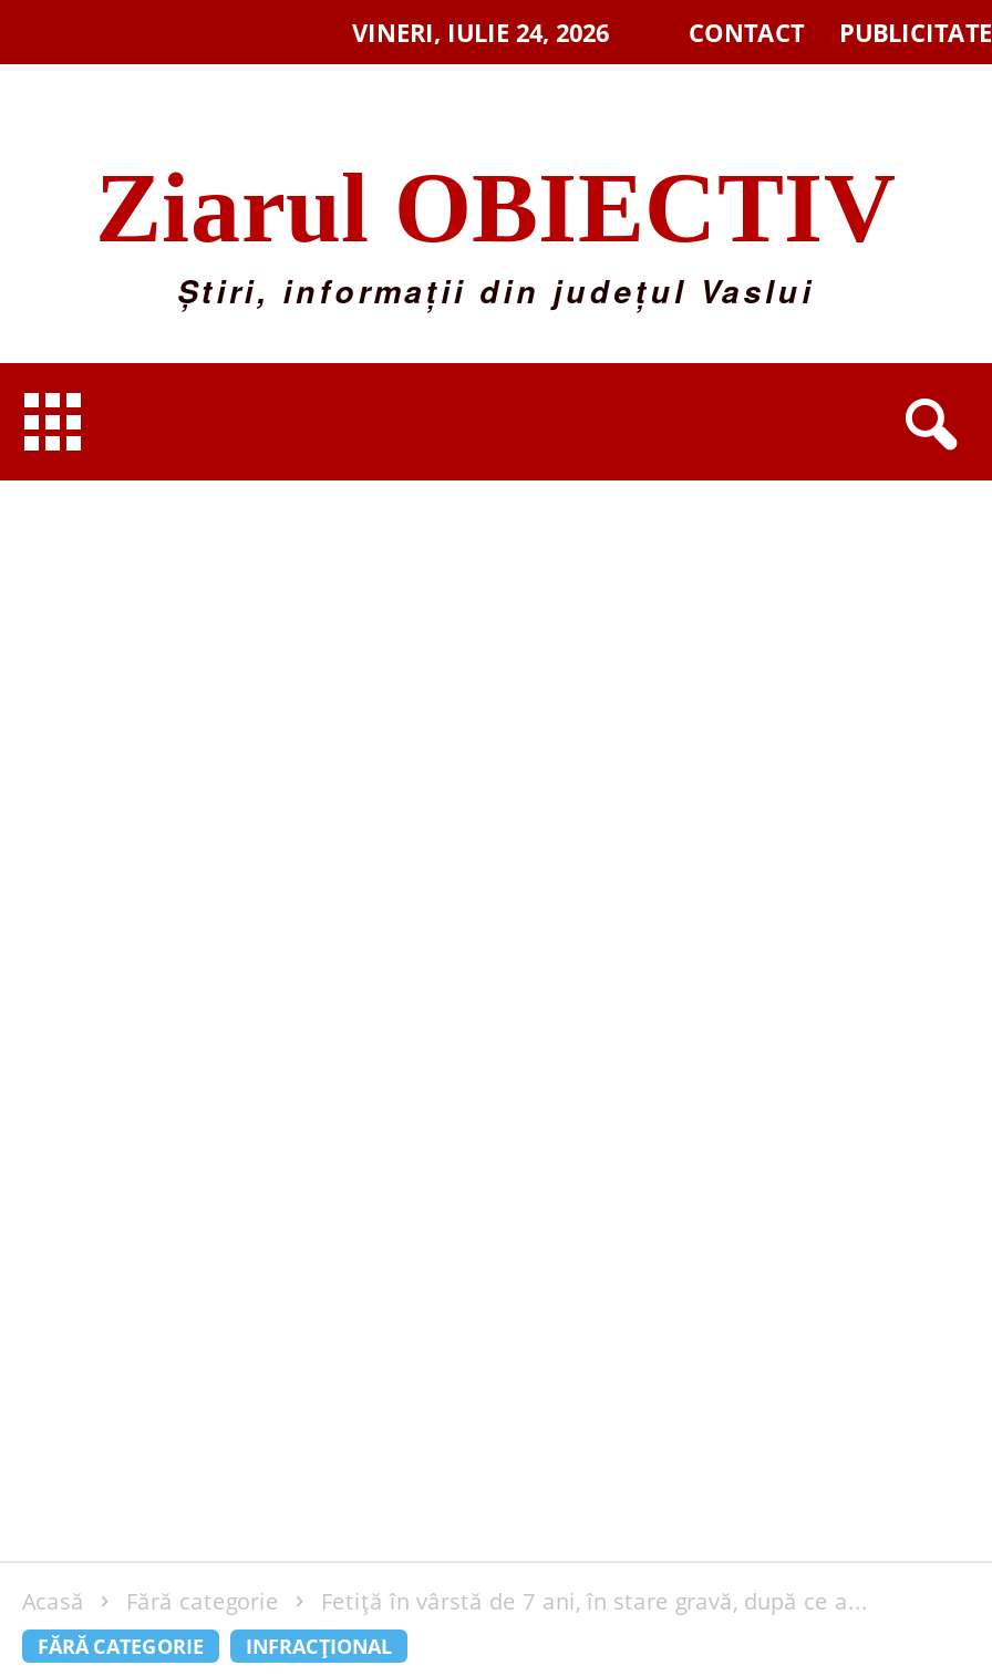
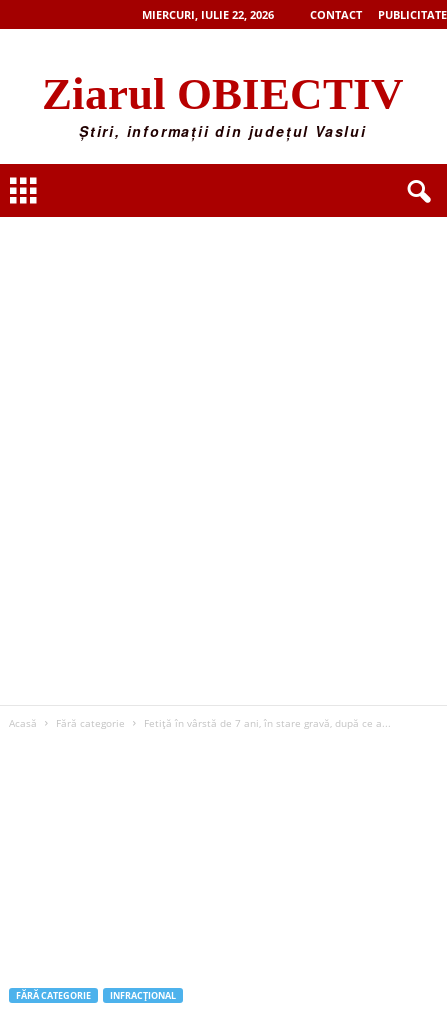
[352,15,609,49] VINERI, IULIE 24, 2026 -> [142,7,274,22] MIERCURI, IULIE 22, 2026

